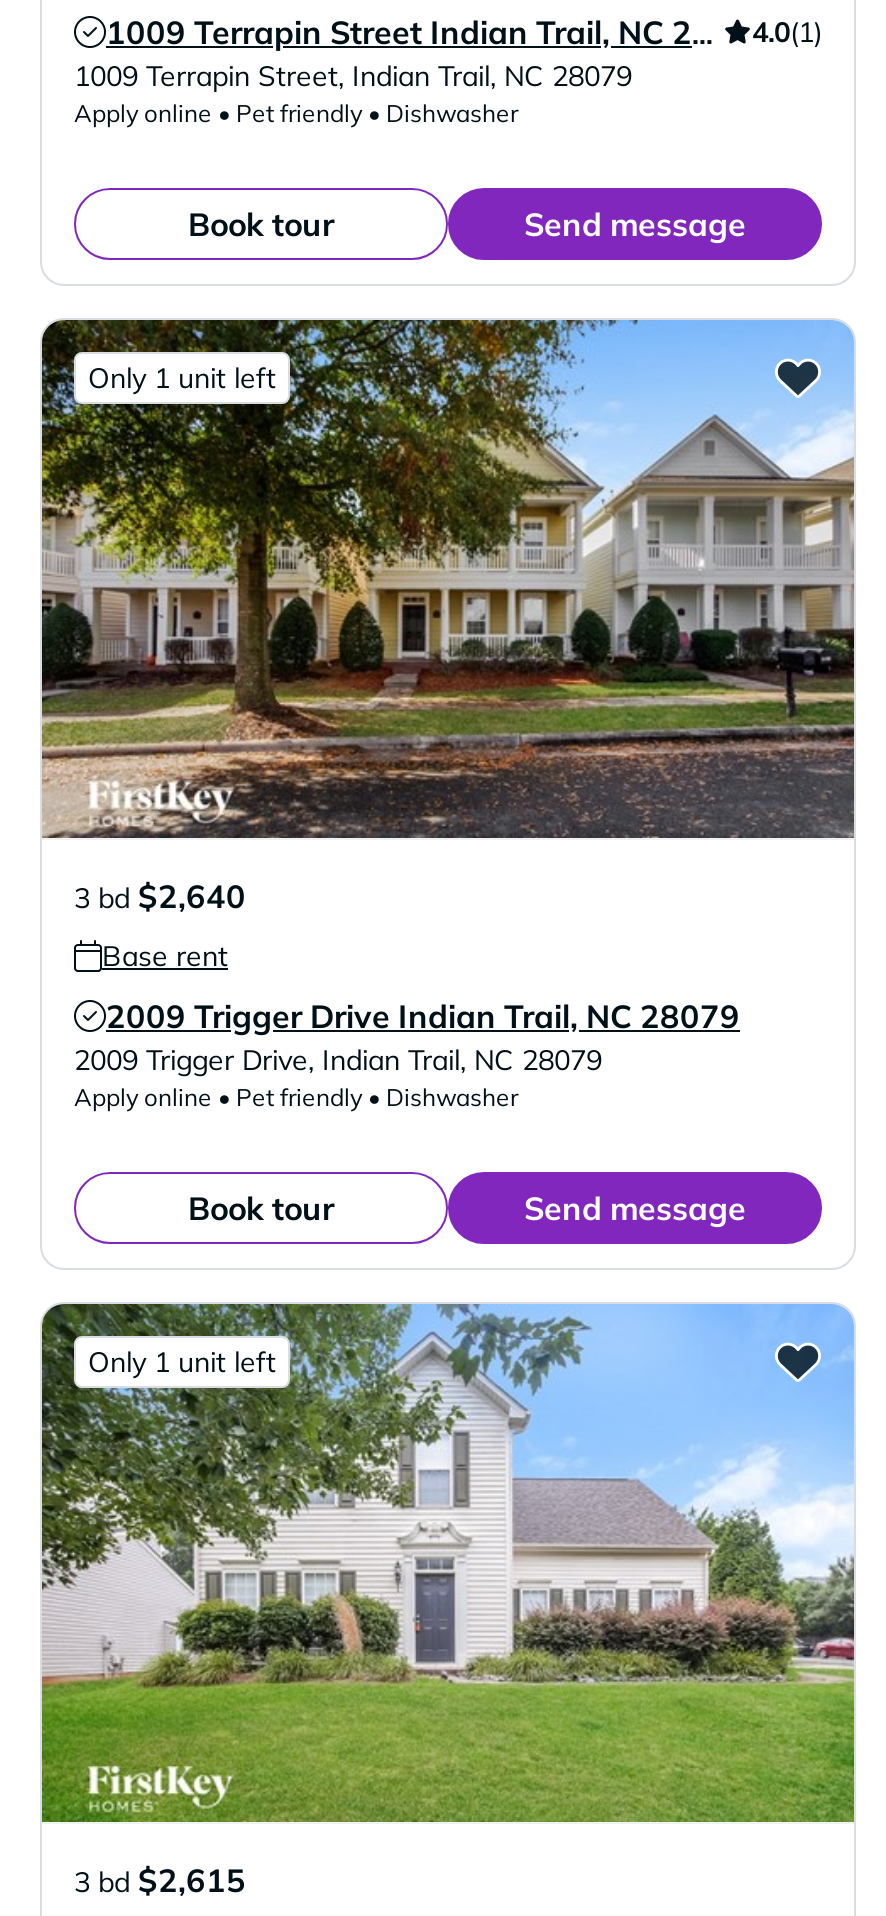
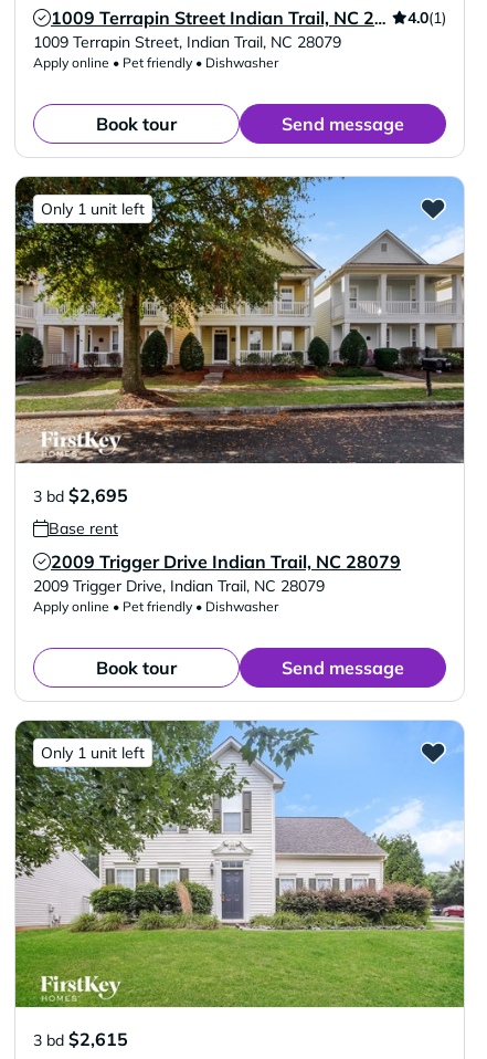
[74,876,246,916] 3 bd $2,640 -> [33,484,128,506] 3 bd $2,695

